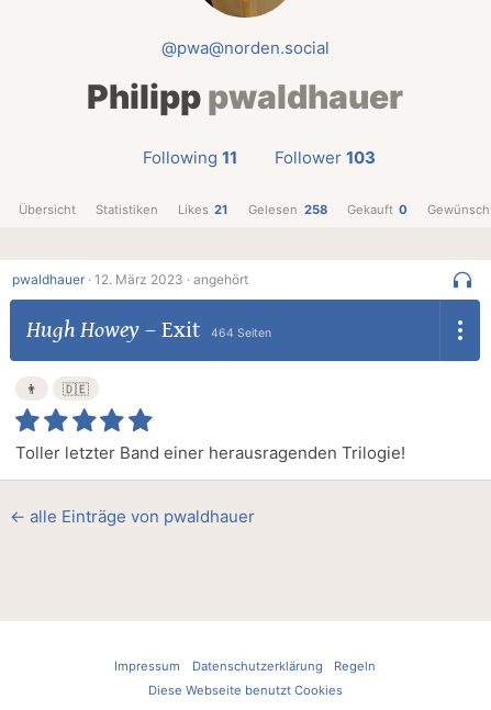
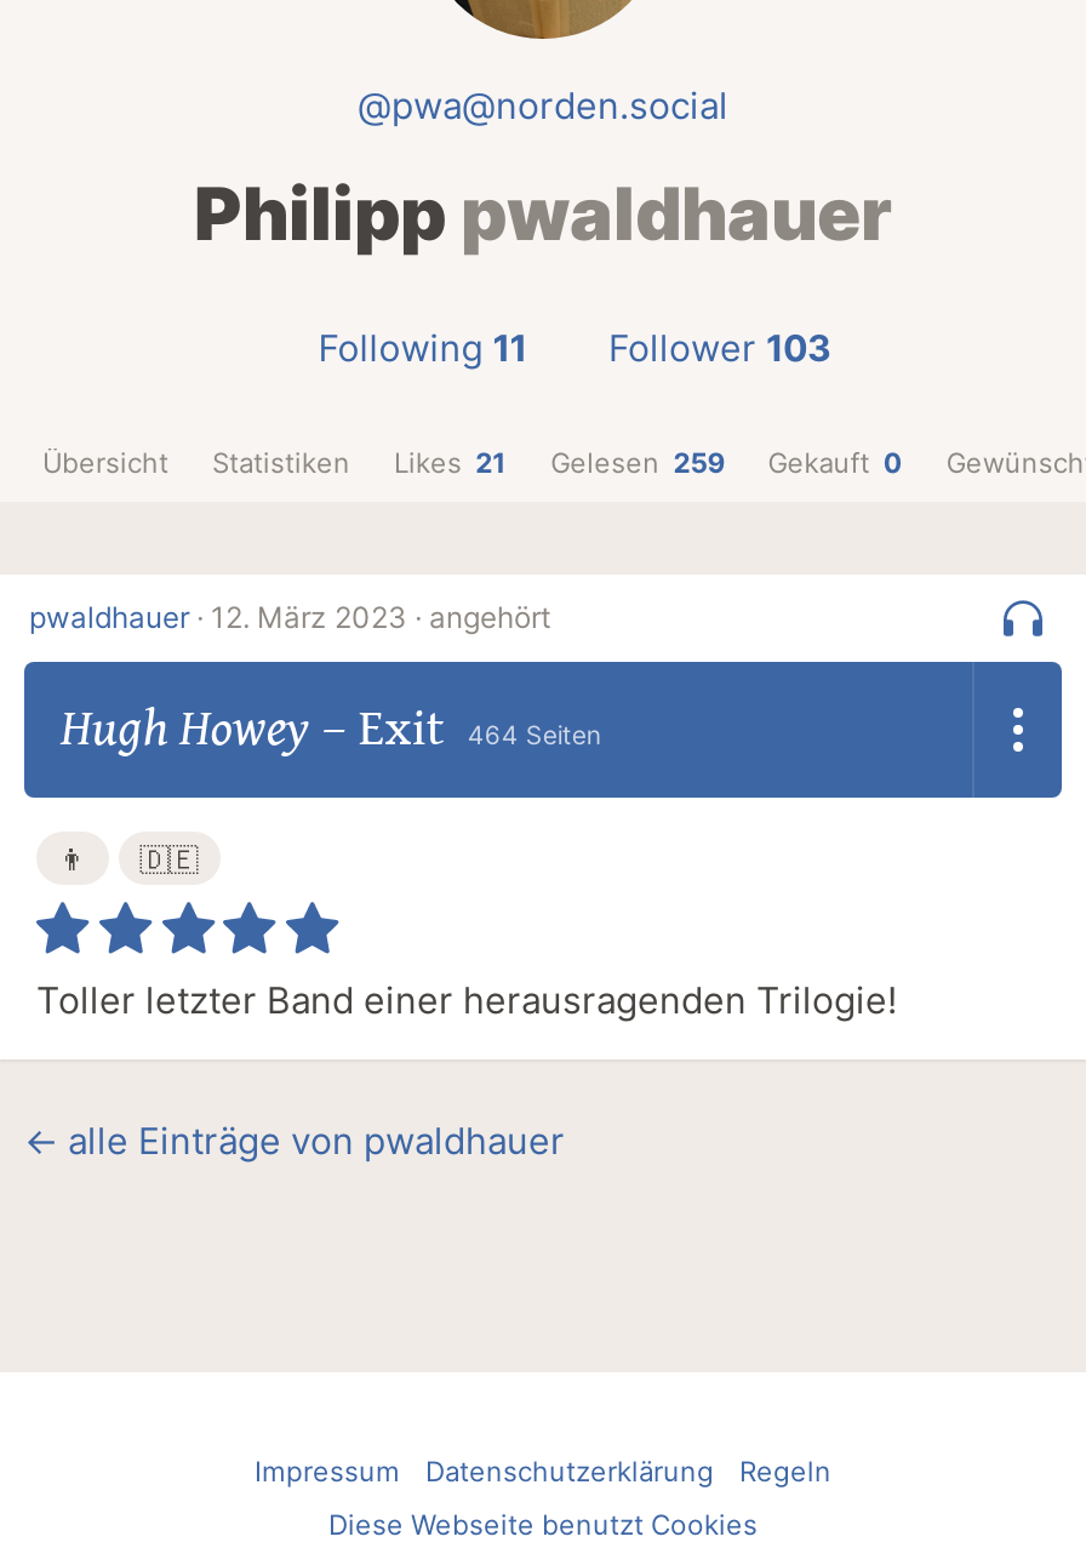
[248,202,327,218] Gelesen 258 -> [551,447,724,481] Gelesen 259

